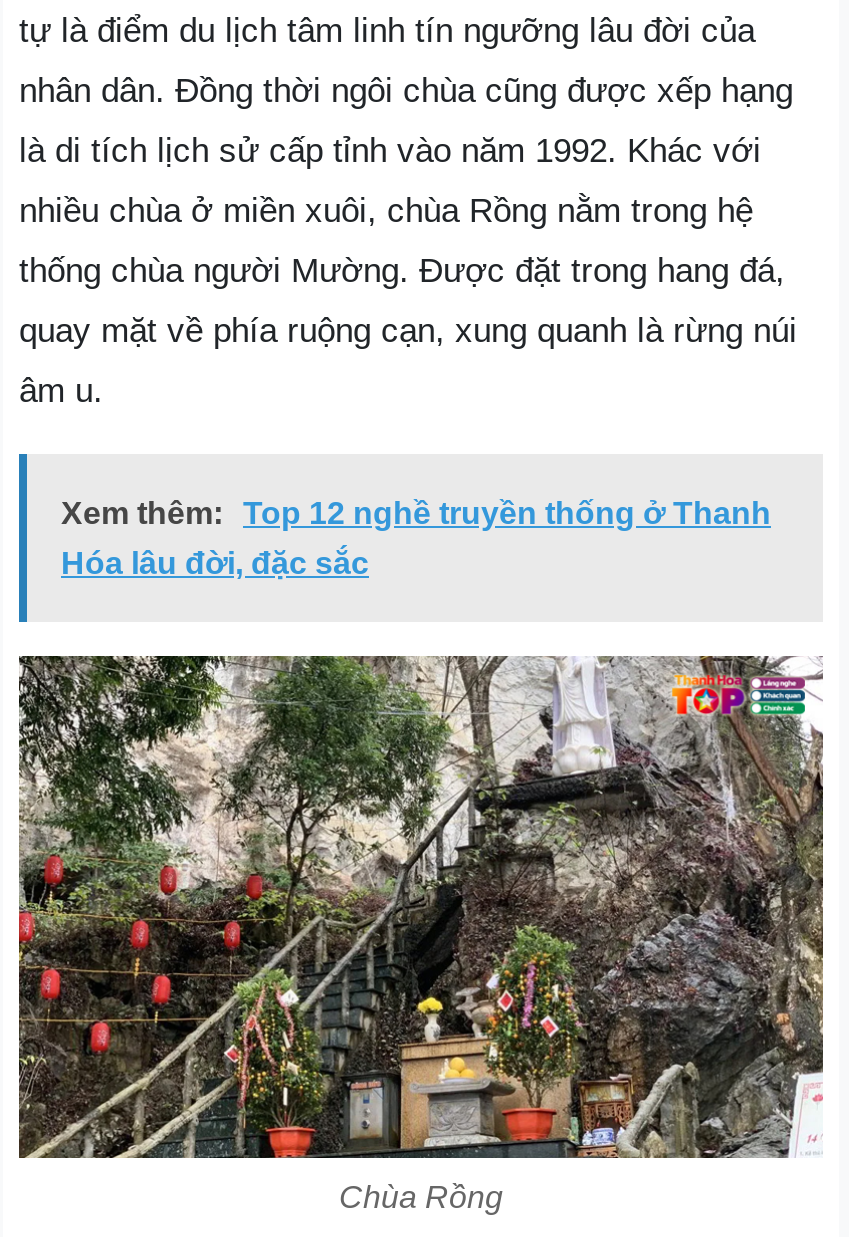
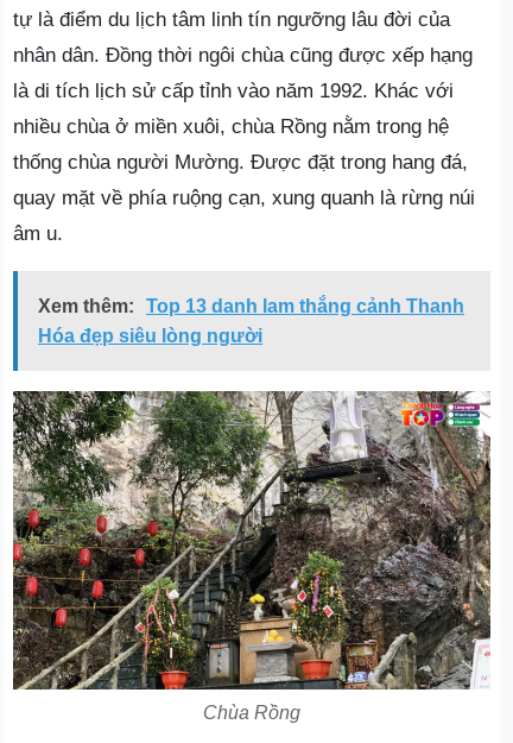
[61,496,771,530] Xem thêm: Top 12 nghề truyền thống ở Thanh -> [38,296,464,316] Xem thêm: Top 13 danh lam thắng cảnh Thanh
[61,546,369,580] Hóa lâu đời, đặc sắc -> [38,325,262,346] Hóa đẹp siêu lòng người

